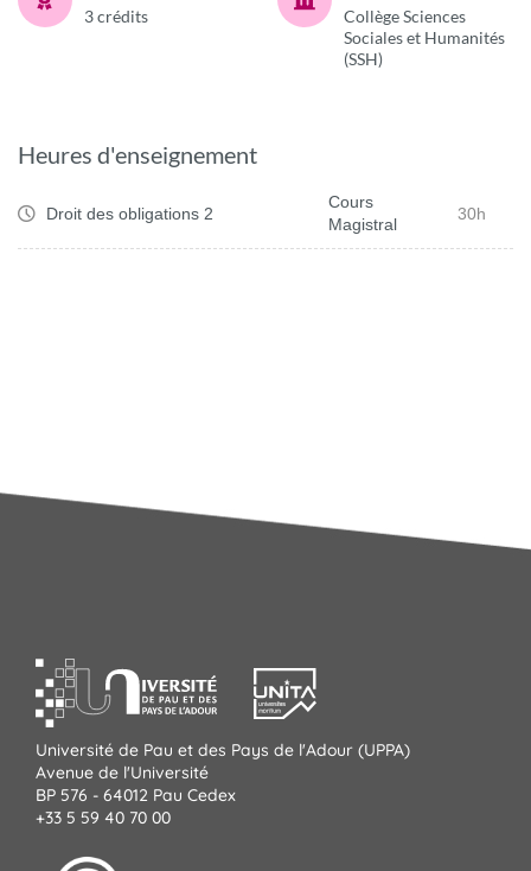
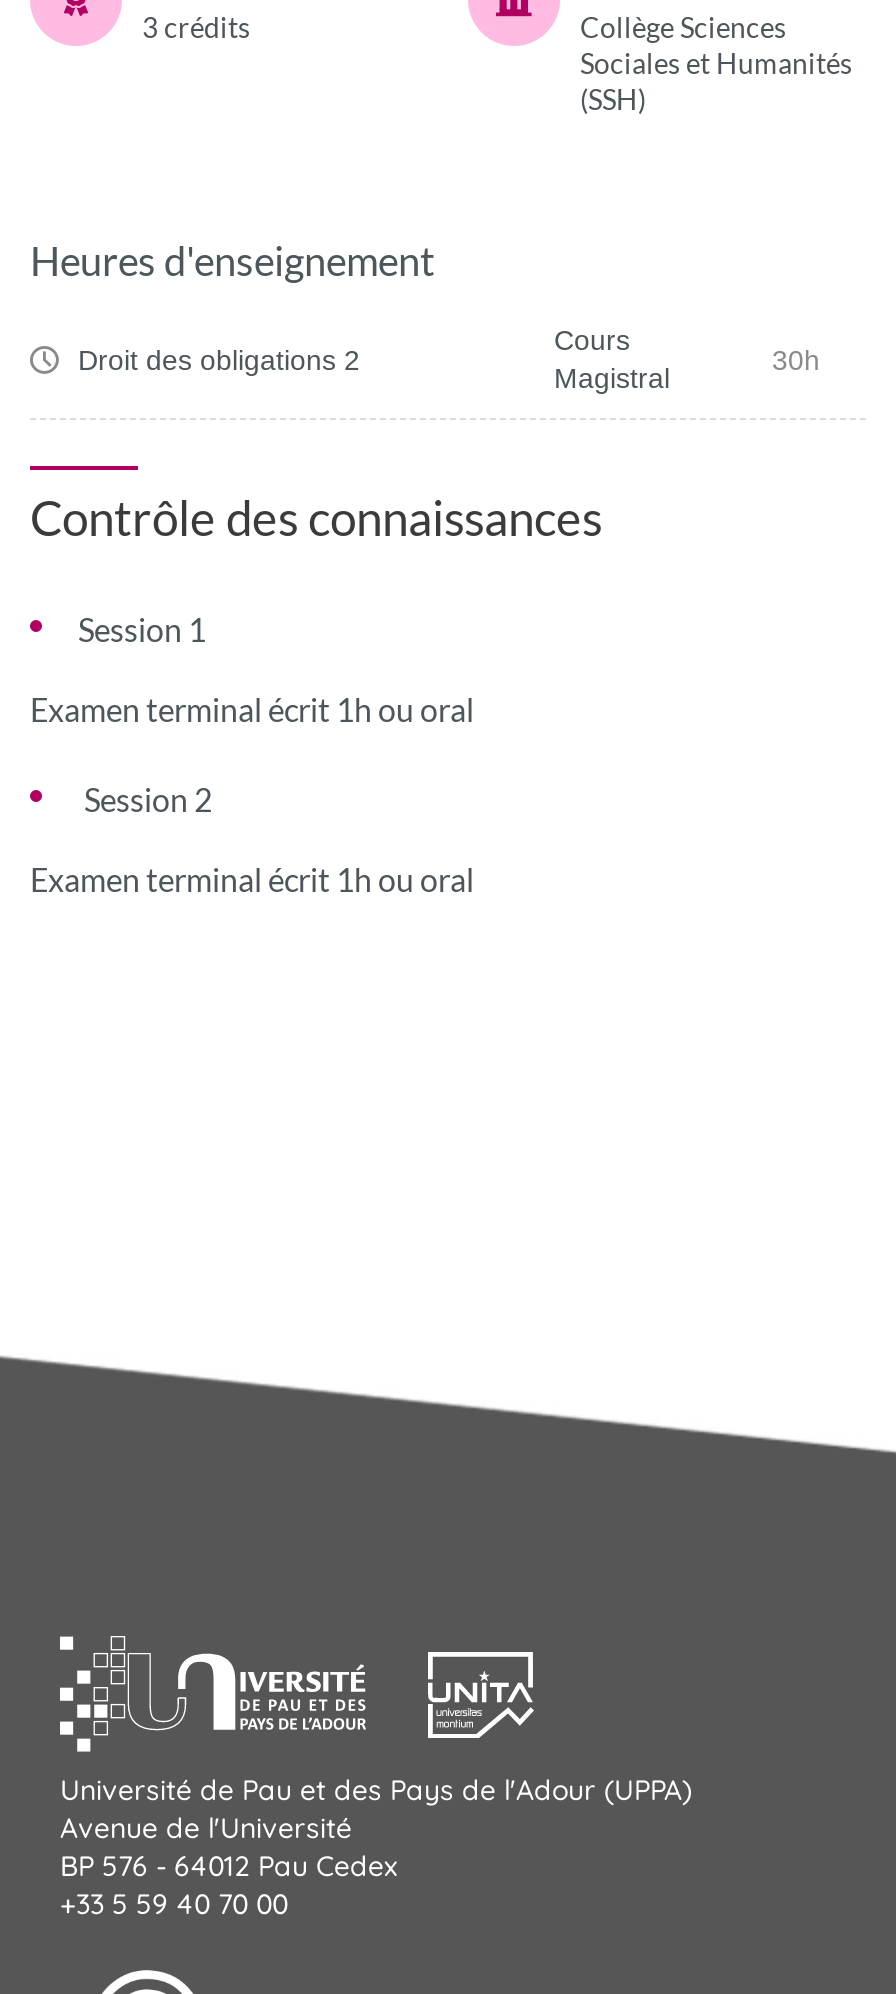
none -> [30,488,602,898] Contrôle des connaissances | Session 1 | Examen terminal écrit 1h ou oral | Session 2 | Examen terminal écrit 1h ou oral

